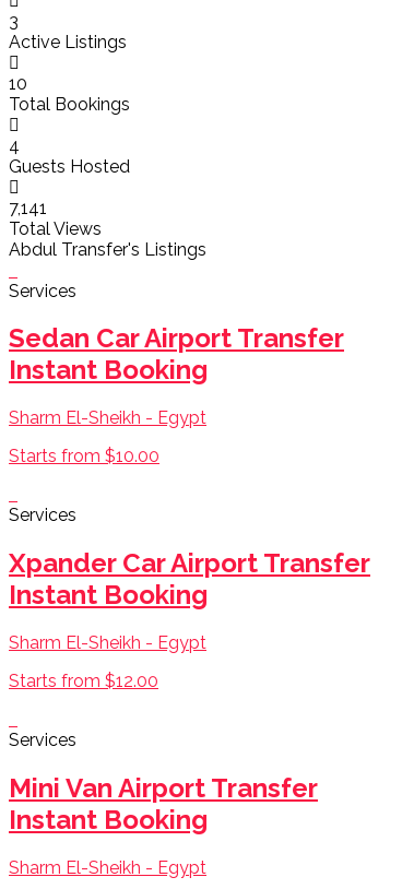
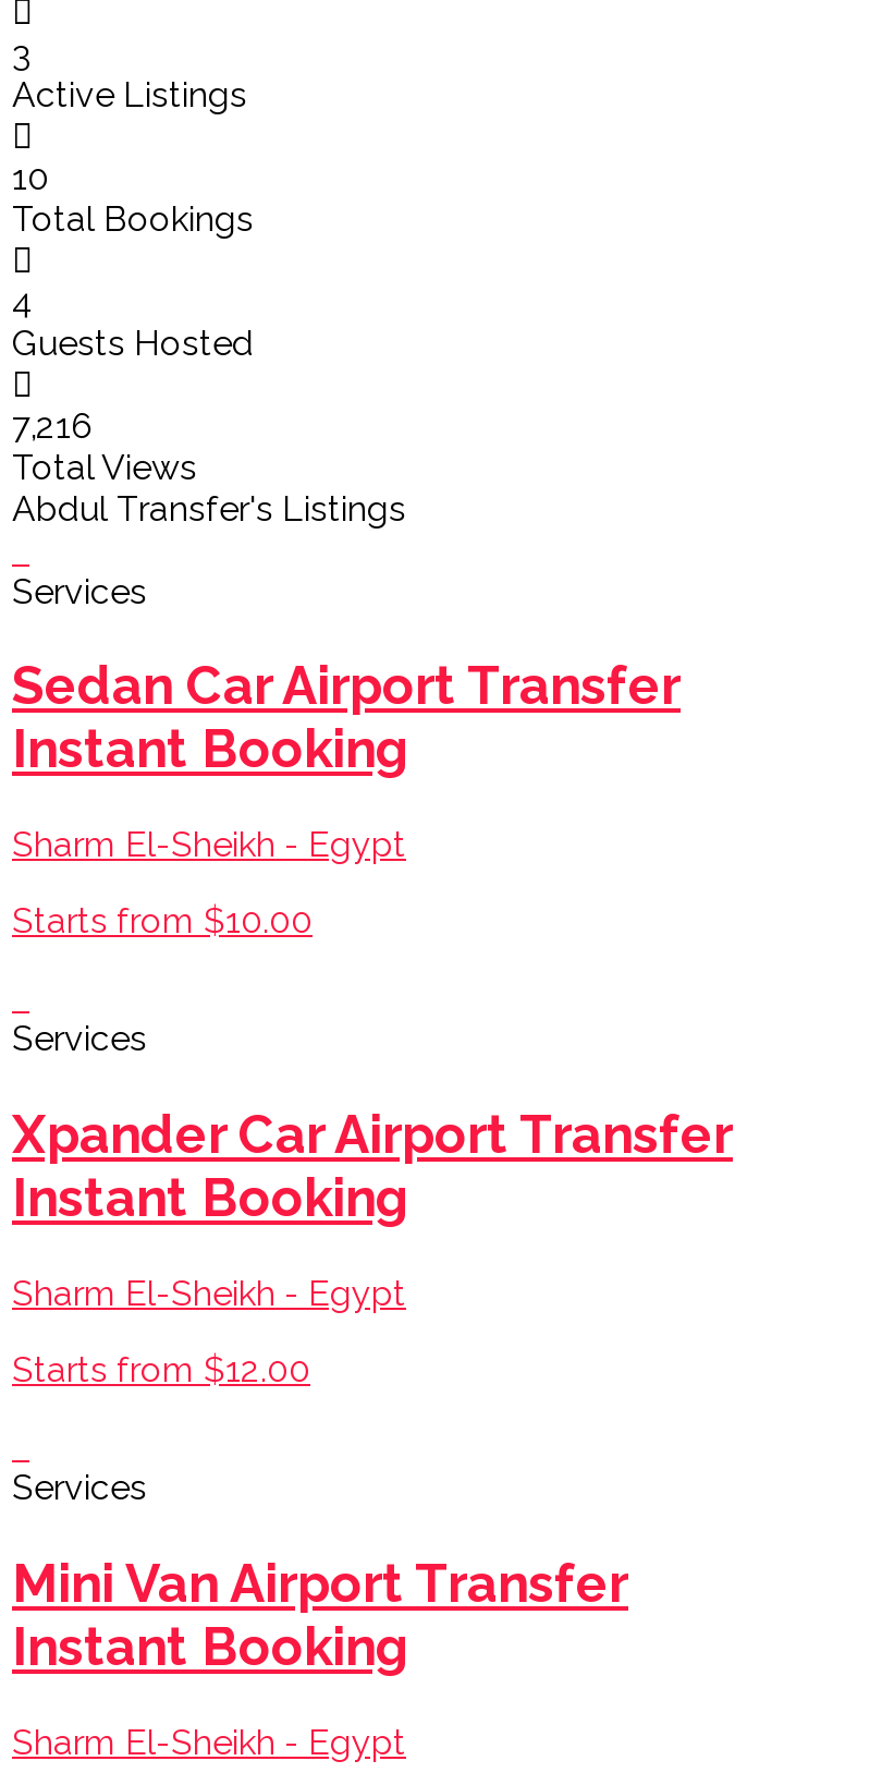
[9,197,47,218] 7,141 -> [12,404,93,446] 7,216

